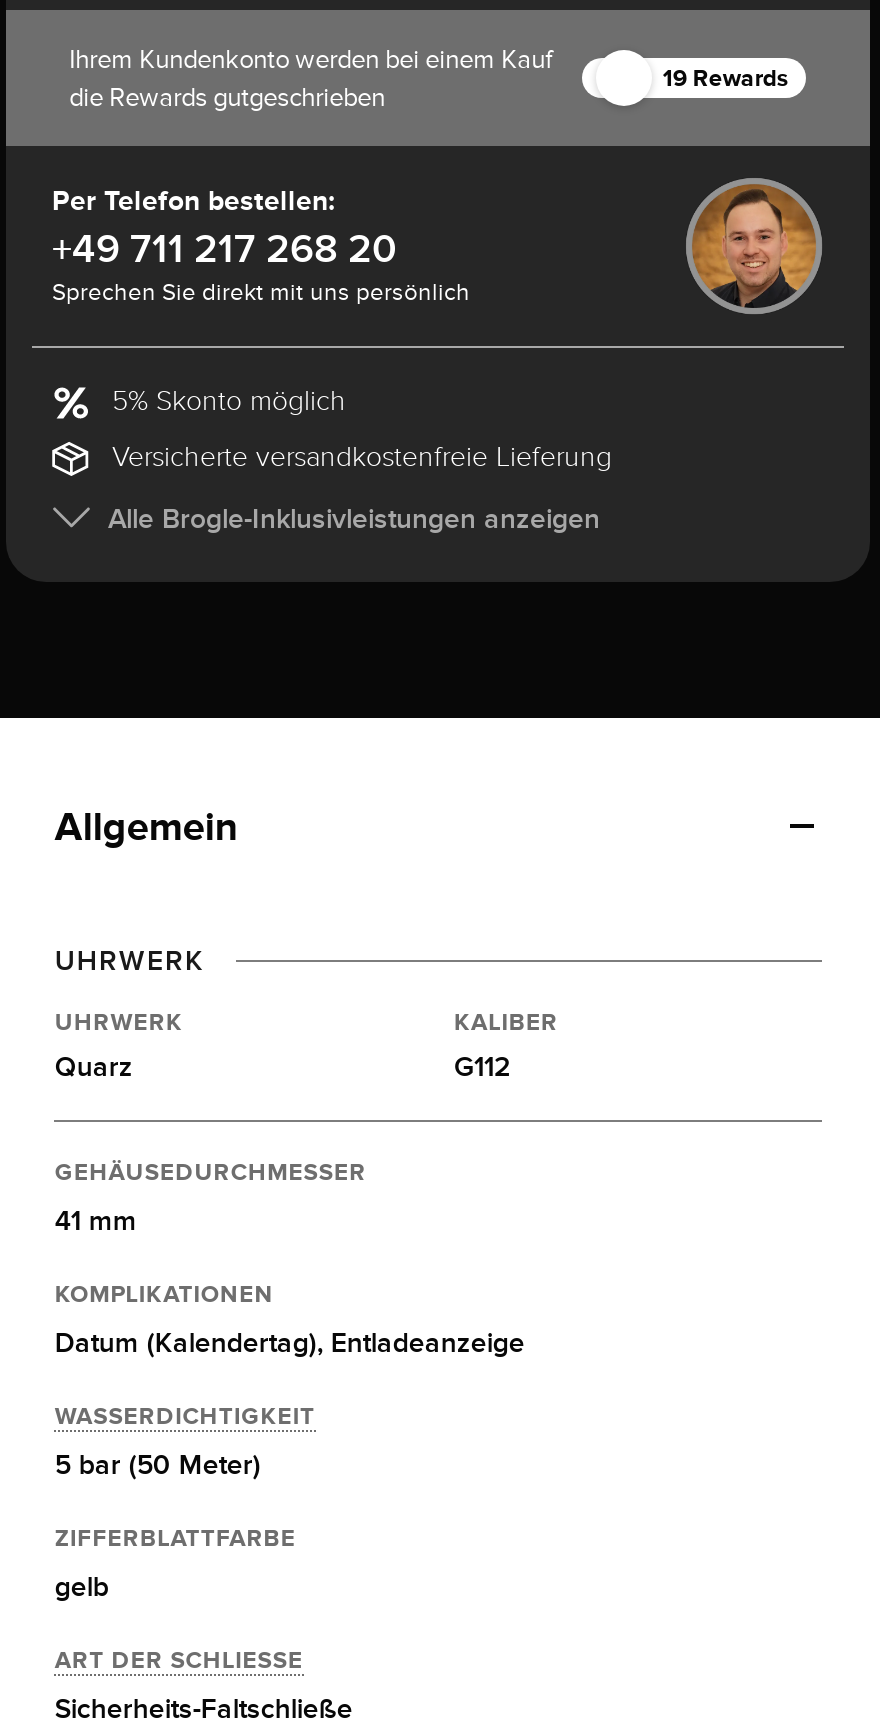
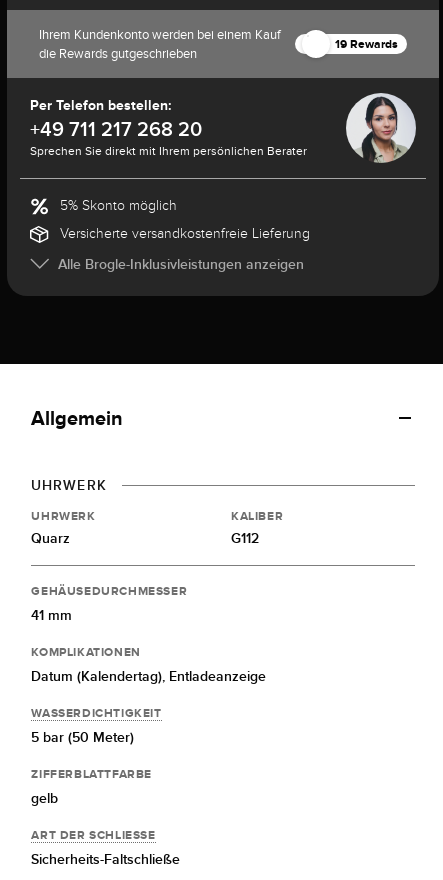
[686,178,822,312] [image] -> [346,93,416,162] [image]
[52,277,470,305] Sprechen Sie direkt mit uns persönlich -> [30,144,307,158] Sprechen Sie direkt mit Ihrem persönlichen Berater

